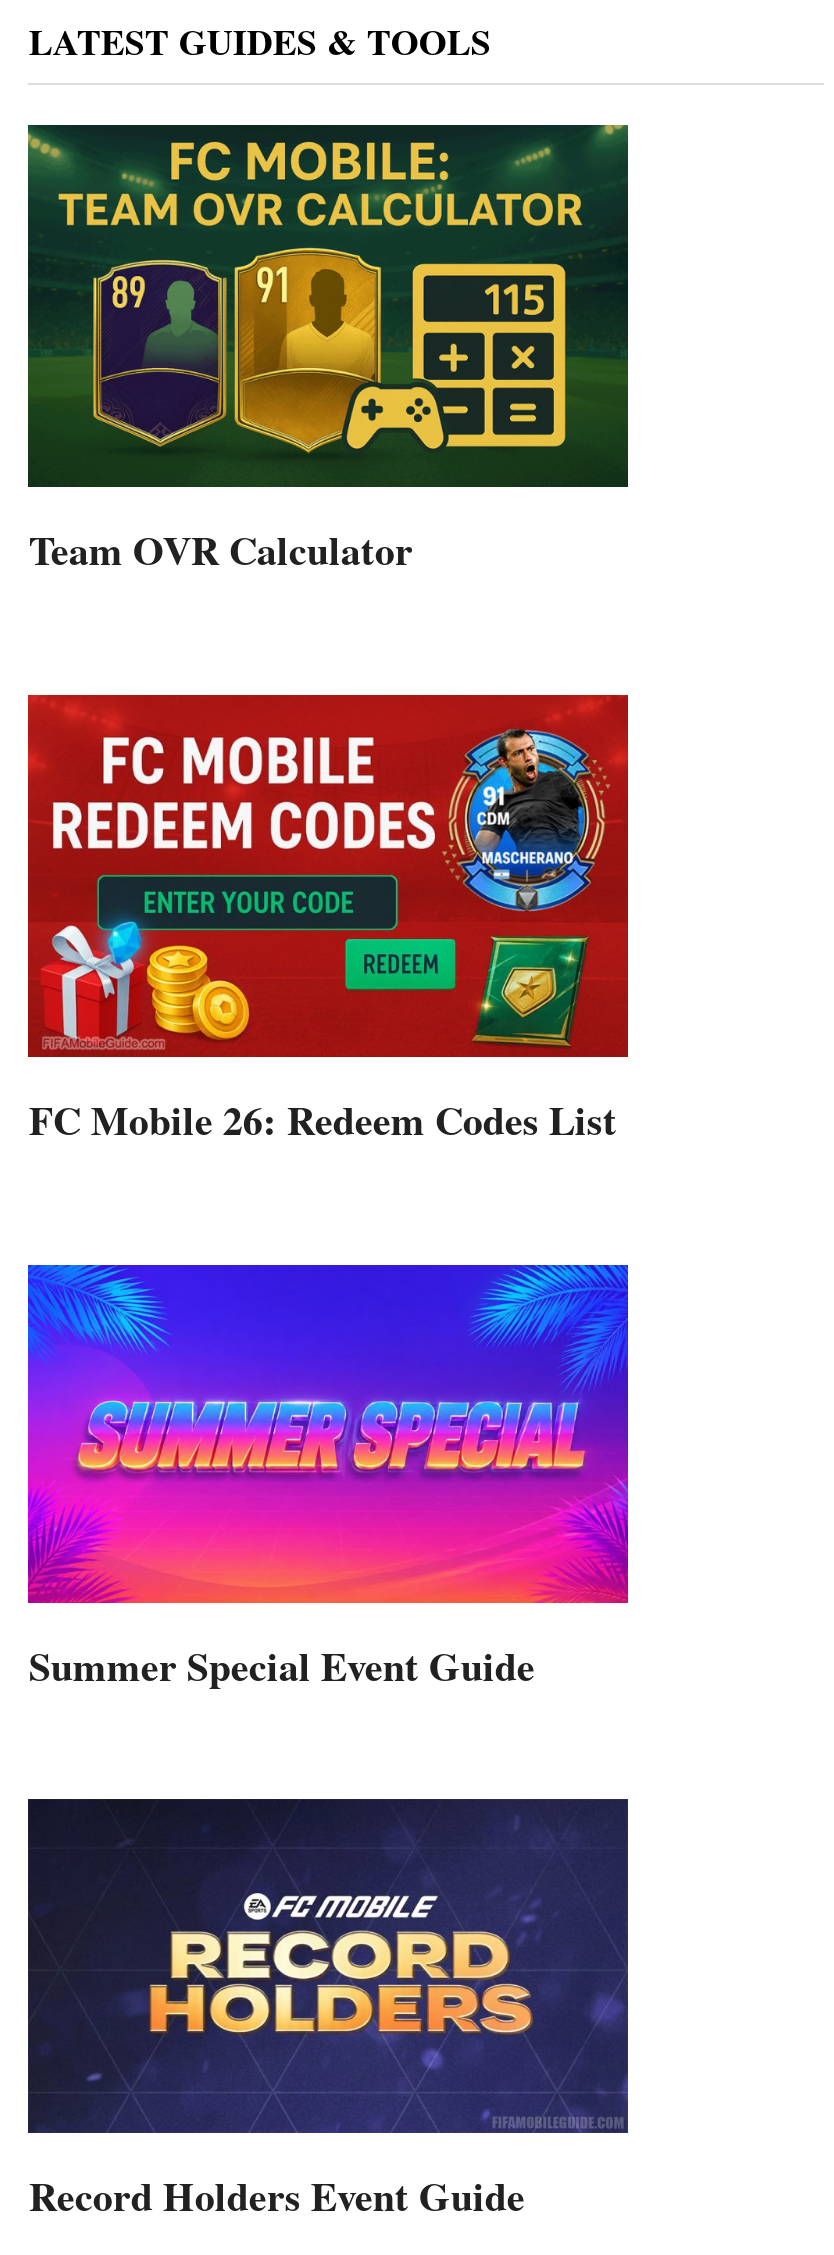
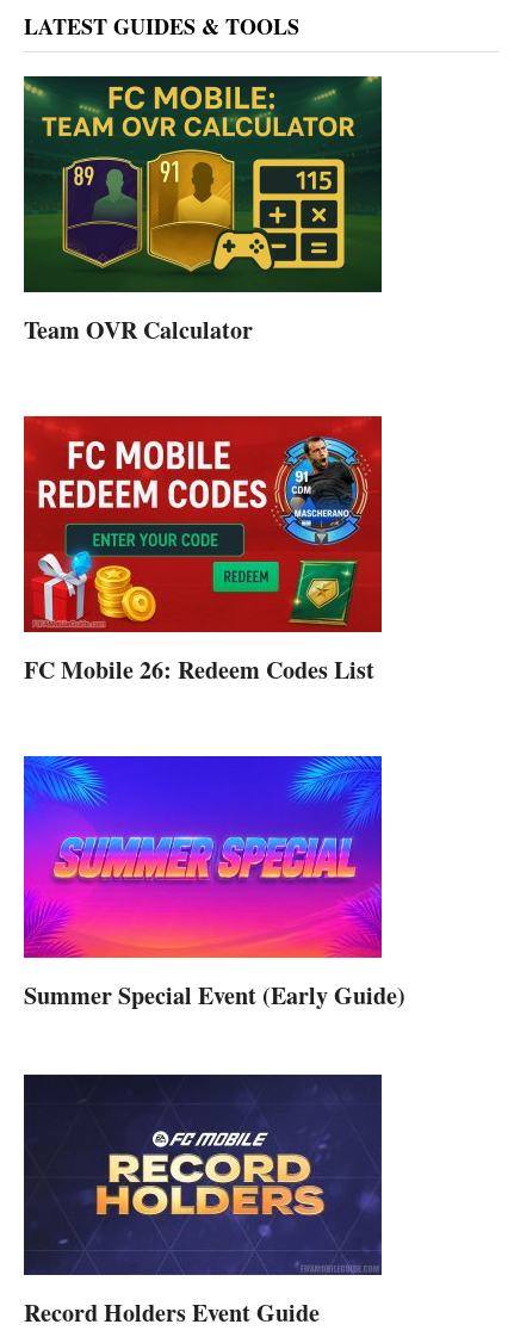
[29,1636,535,1694] Summer Special Event Guide -> [24,978,406,1013] Summer Special Event (Early Guide)

